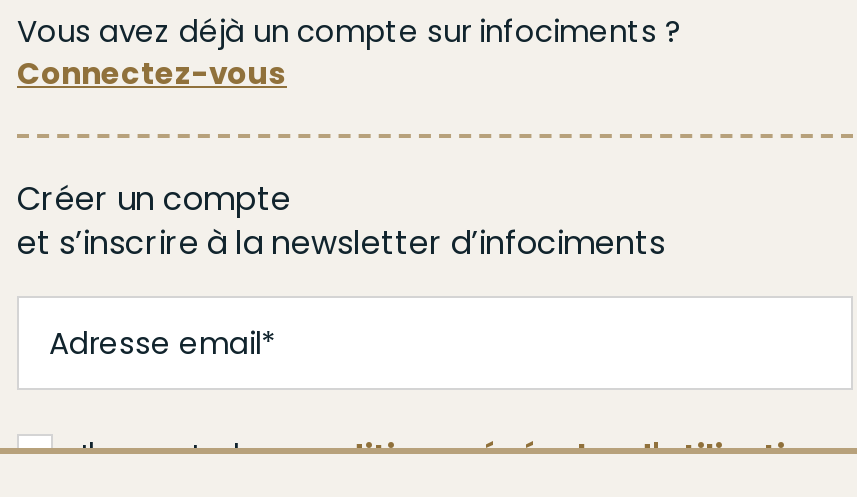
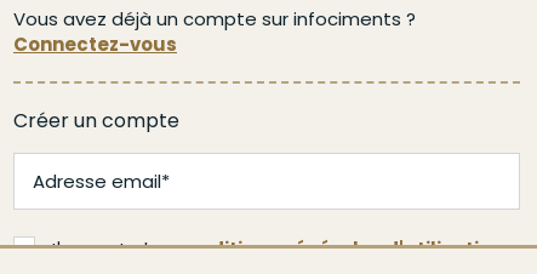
[17,220,665,266] et s’inscrire à la newsletter d’infociments -> none

